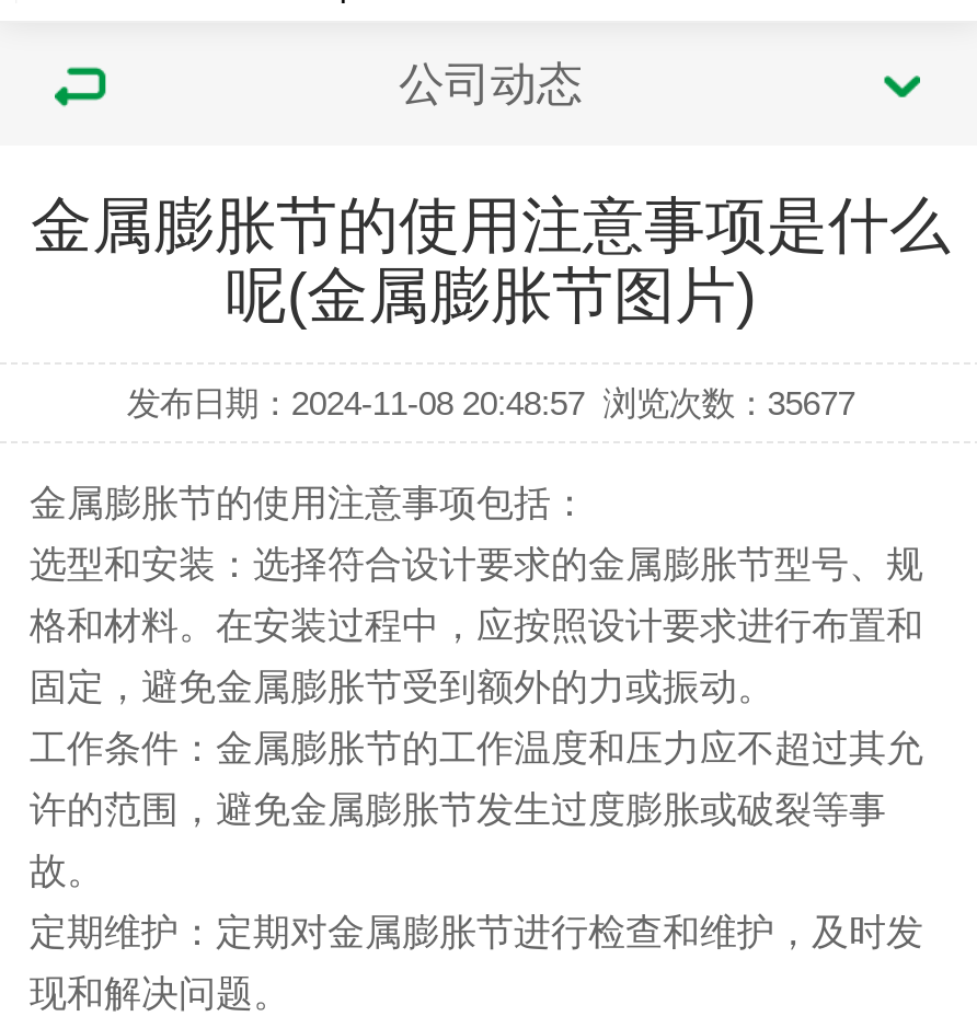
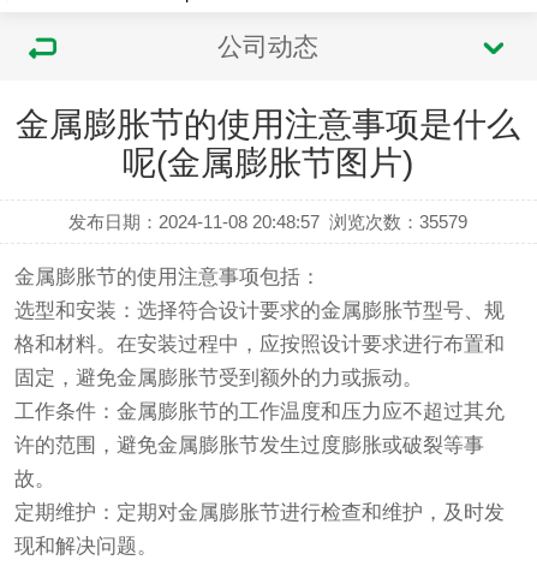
[127,384,855,421] 发布日期：2024-11-08 20:48:57 浏览次数：35677 -> [68,211,468,232] 发布日期：2024-11-08 20:48:57 浏览次数：35579

